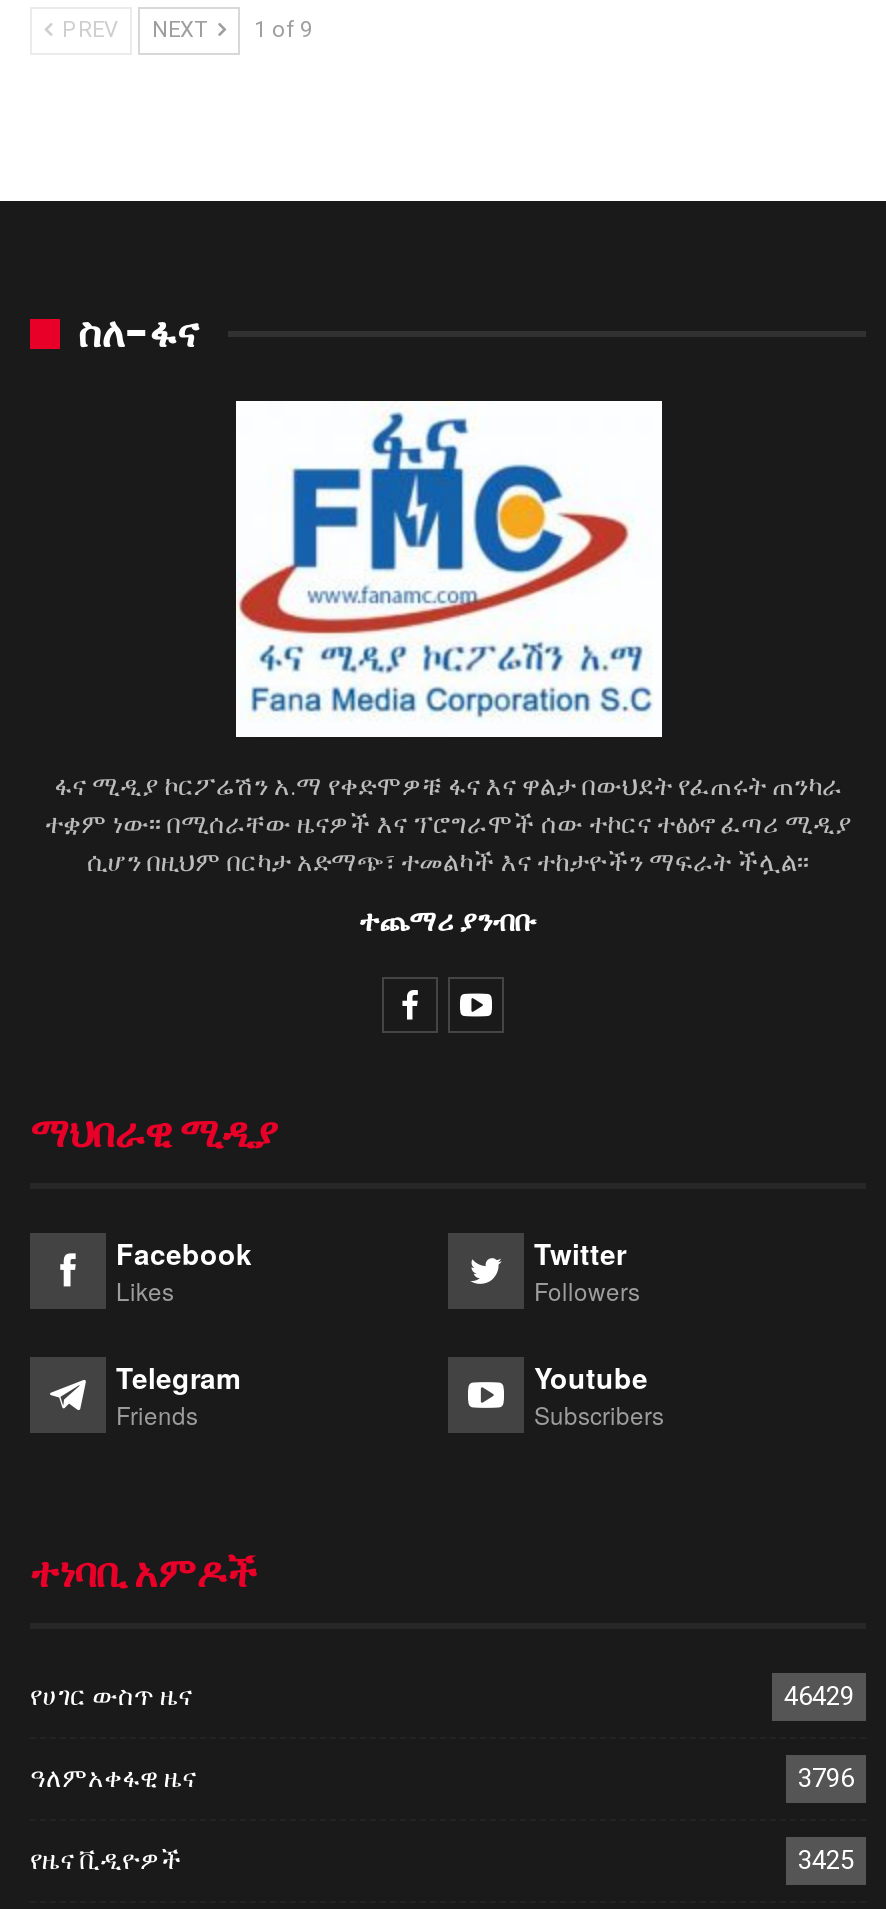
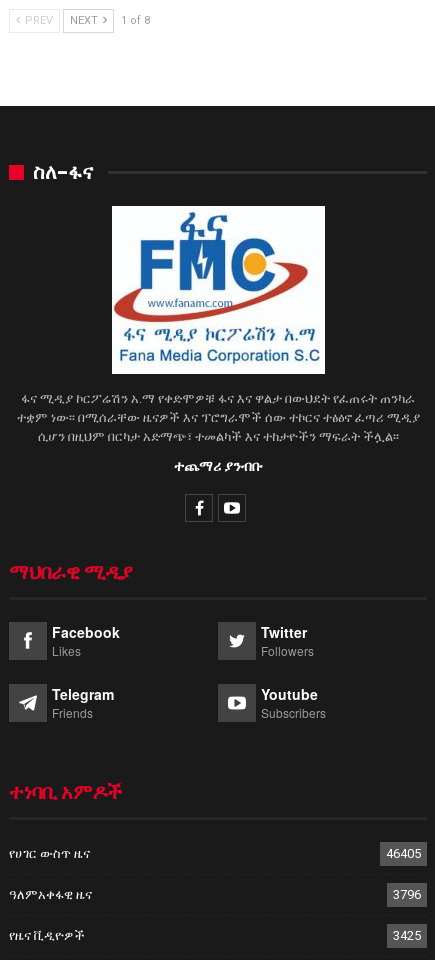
[56,16,312,42] PREV NEXT 1 of 9 -> [22,14,150,27] PREV NEXT 1 of 8
[784,1680,854,1710] 46429 -> [386,846,421,861] 46405

